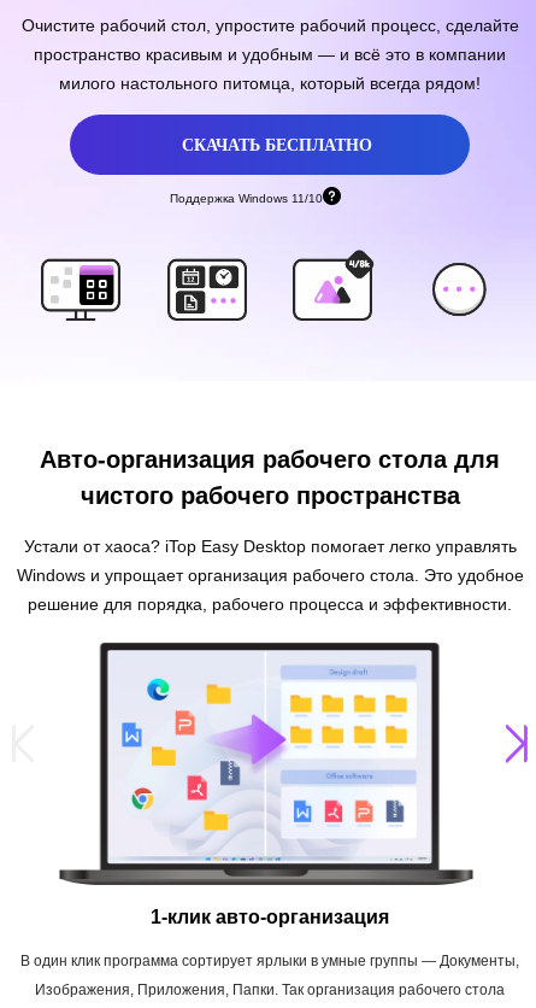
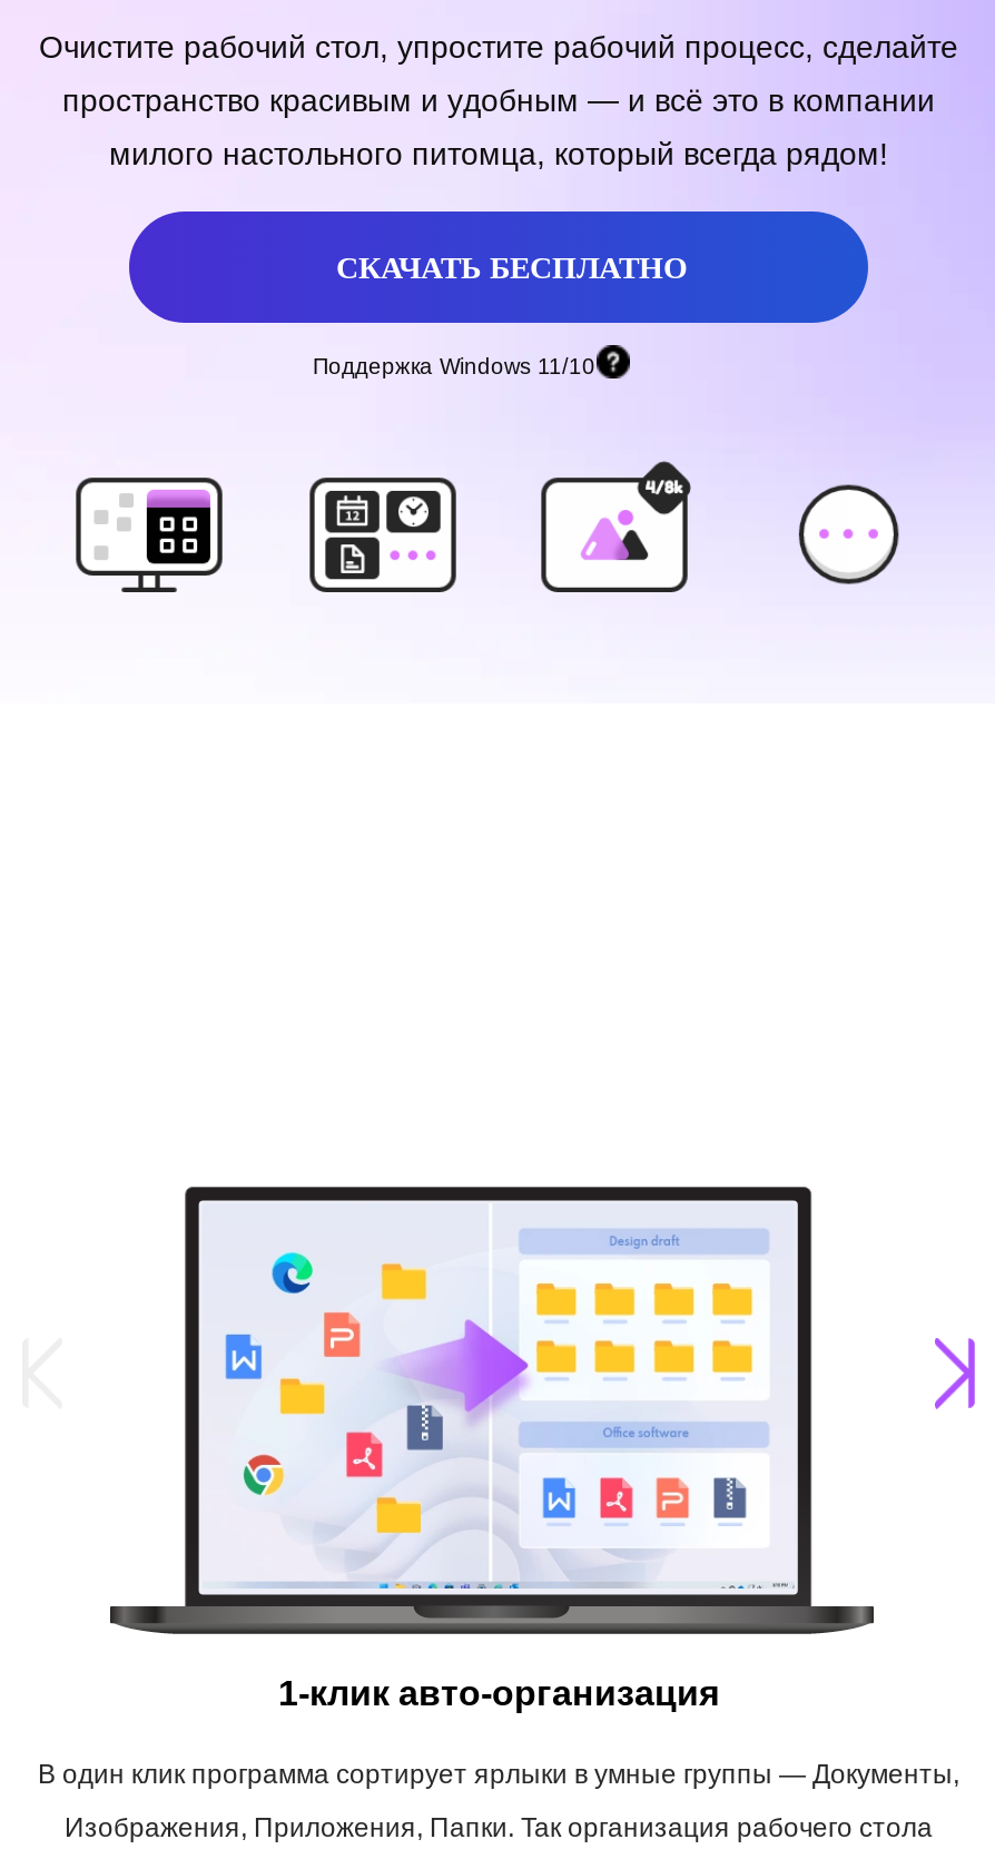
[16,446,523,614] Авто-организация рабочего стола для | чистого рабочего пространства | Устали от хаоса? iTop Easy Desktop помогает легко управлять | Windows и упрощает организация рабочего стола. Это удобное | решение для порядка, рабочего процесса и эффективности. -> none

